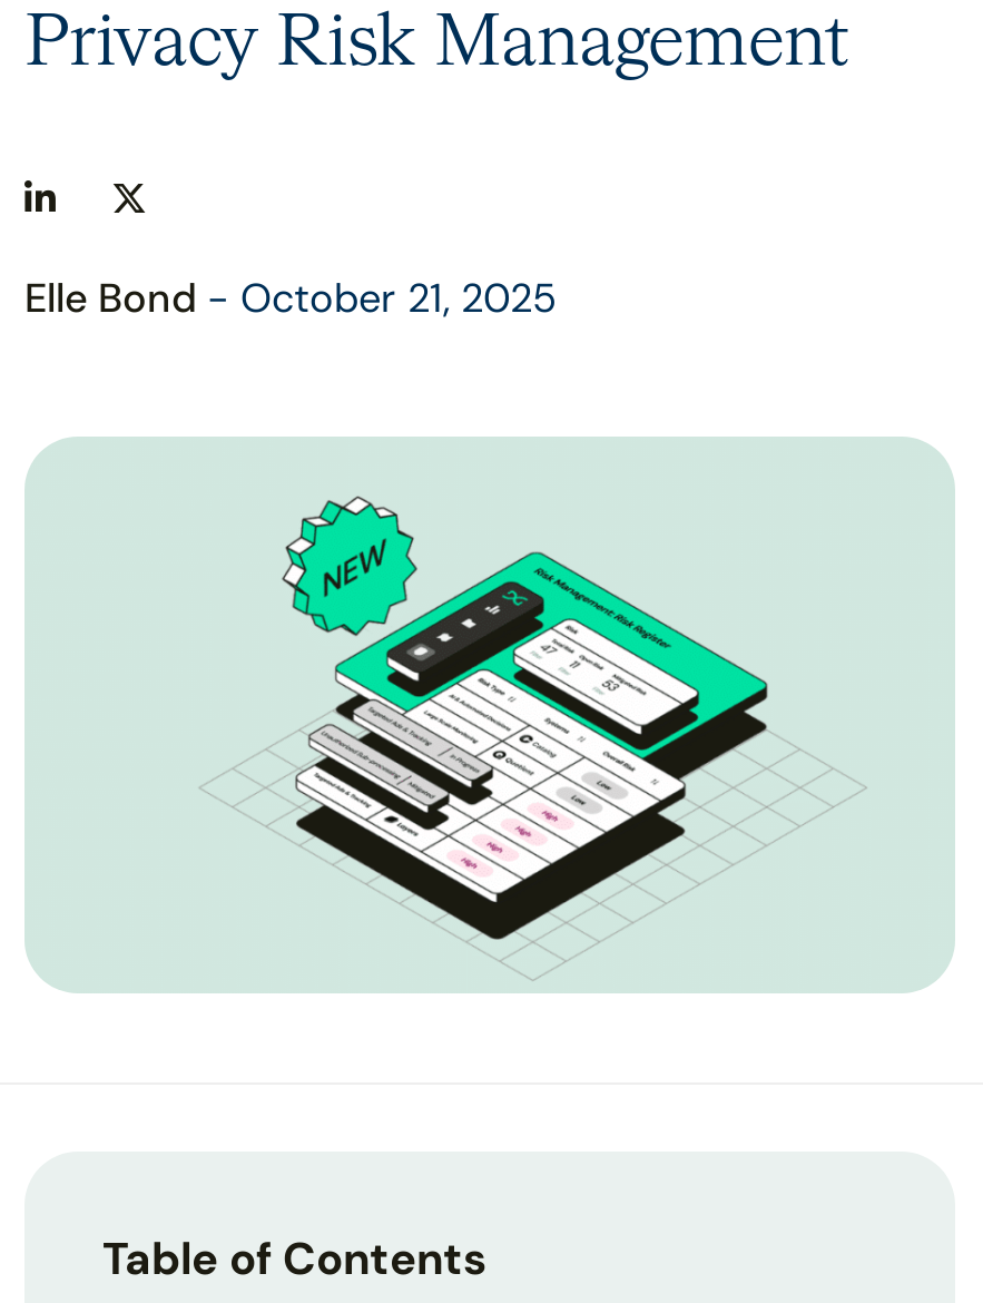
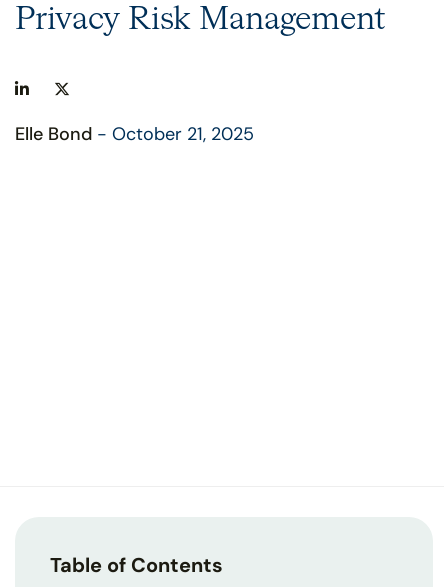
[24,437,955,993] [image] -> none

